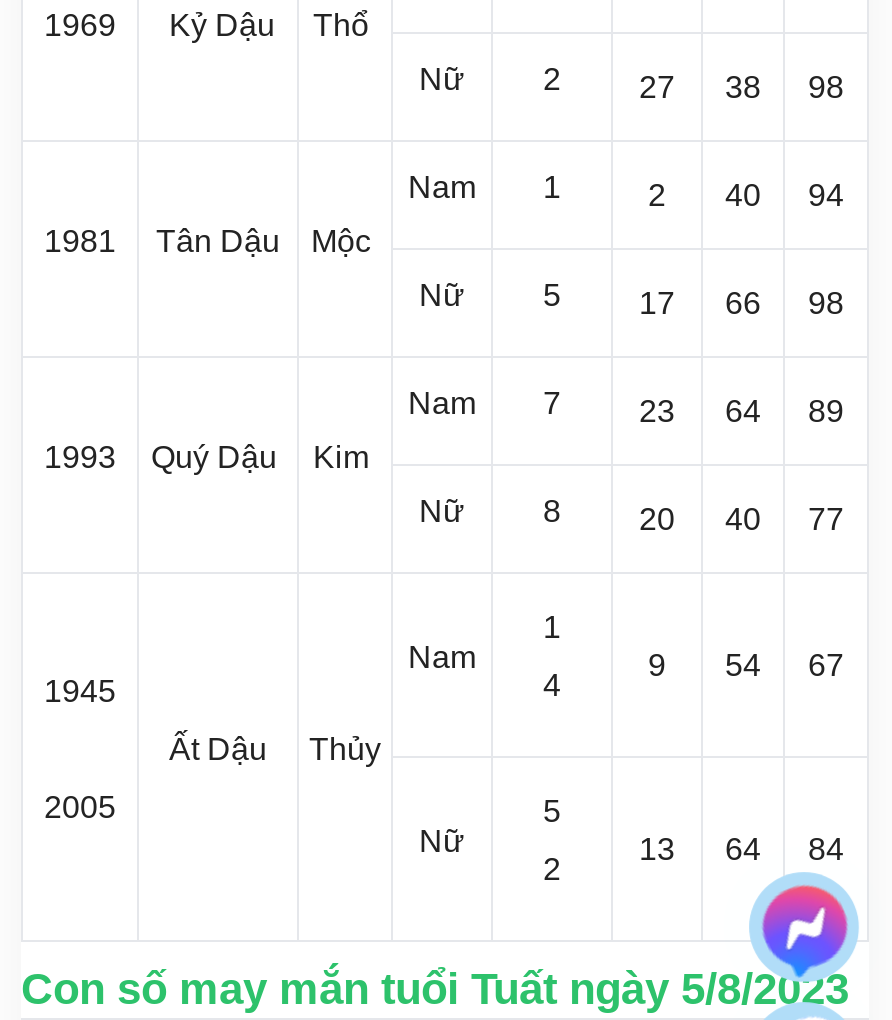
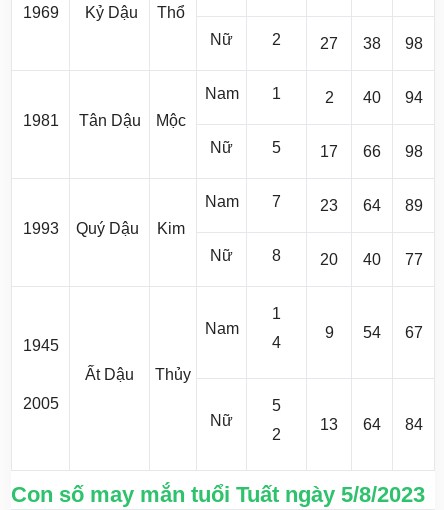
[747,870,861,958] [image] -> none

